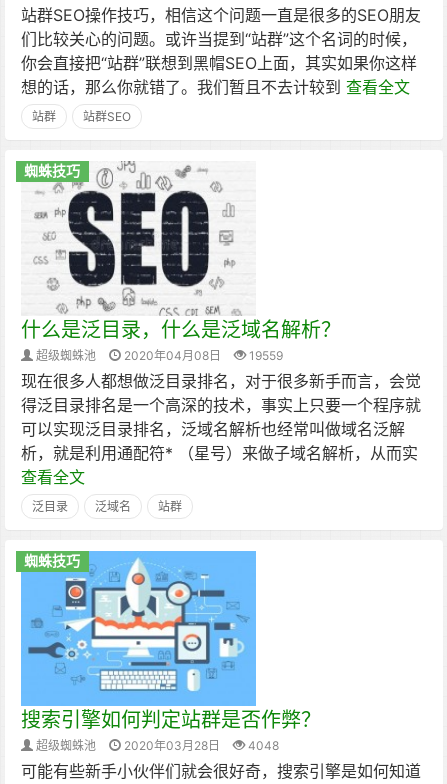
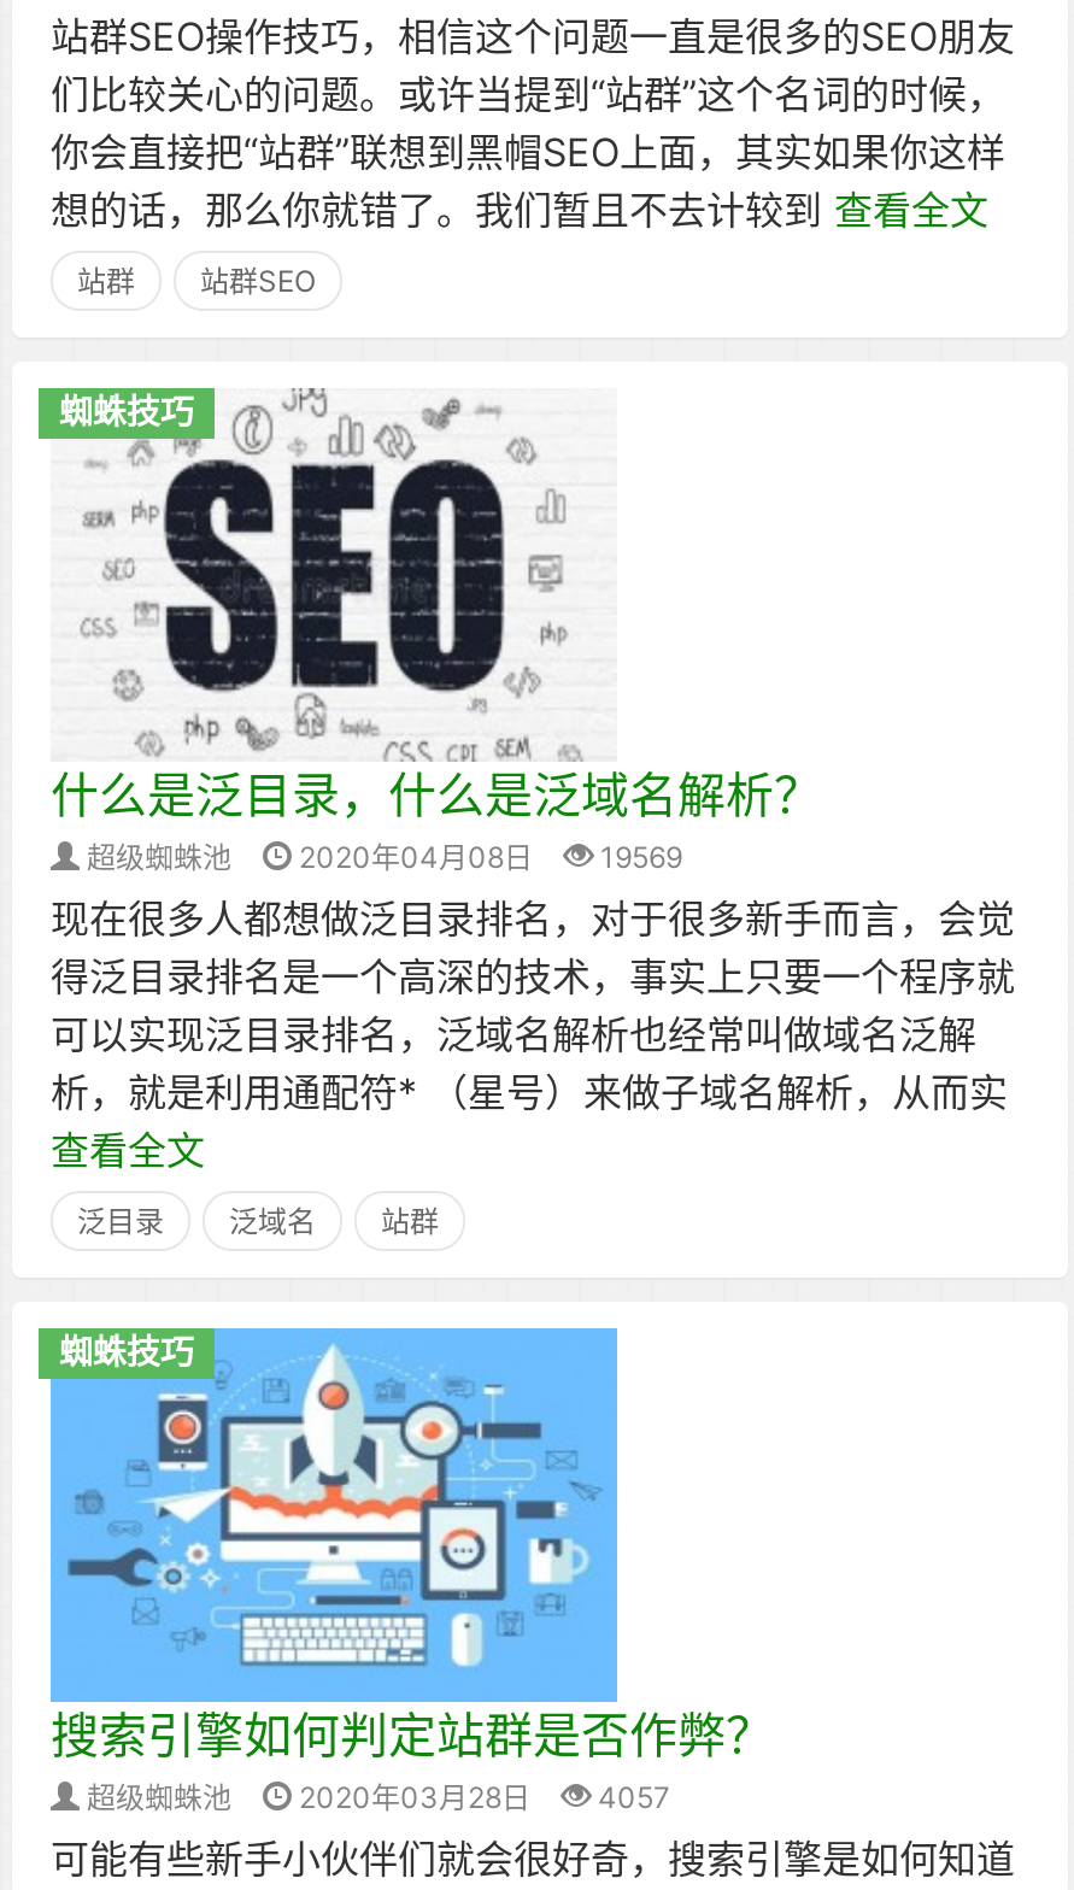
[36,348,283,363] 超级蜘蛛池 2020年04月08日 19559 -> [87,839,682,875] 超级蜘蛛池 2020年04月08日 19569
[36,738,279,753] 超级蜘蛛池 2020年03月28日 4048 -> [87,1779,670,1815] 超级蜘蛛池 2020年03月28日 4057

